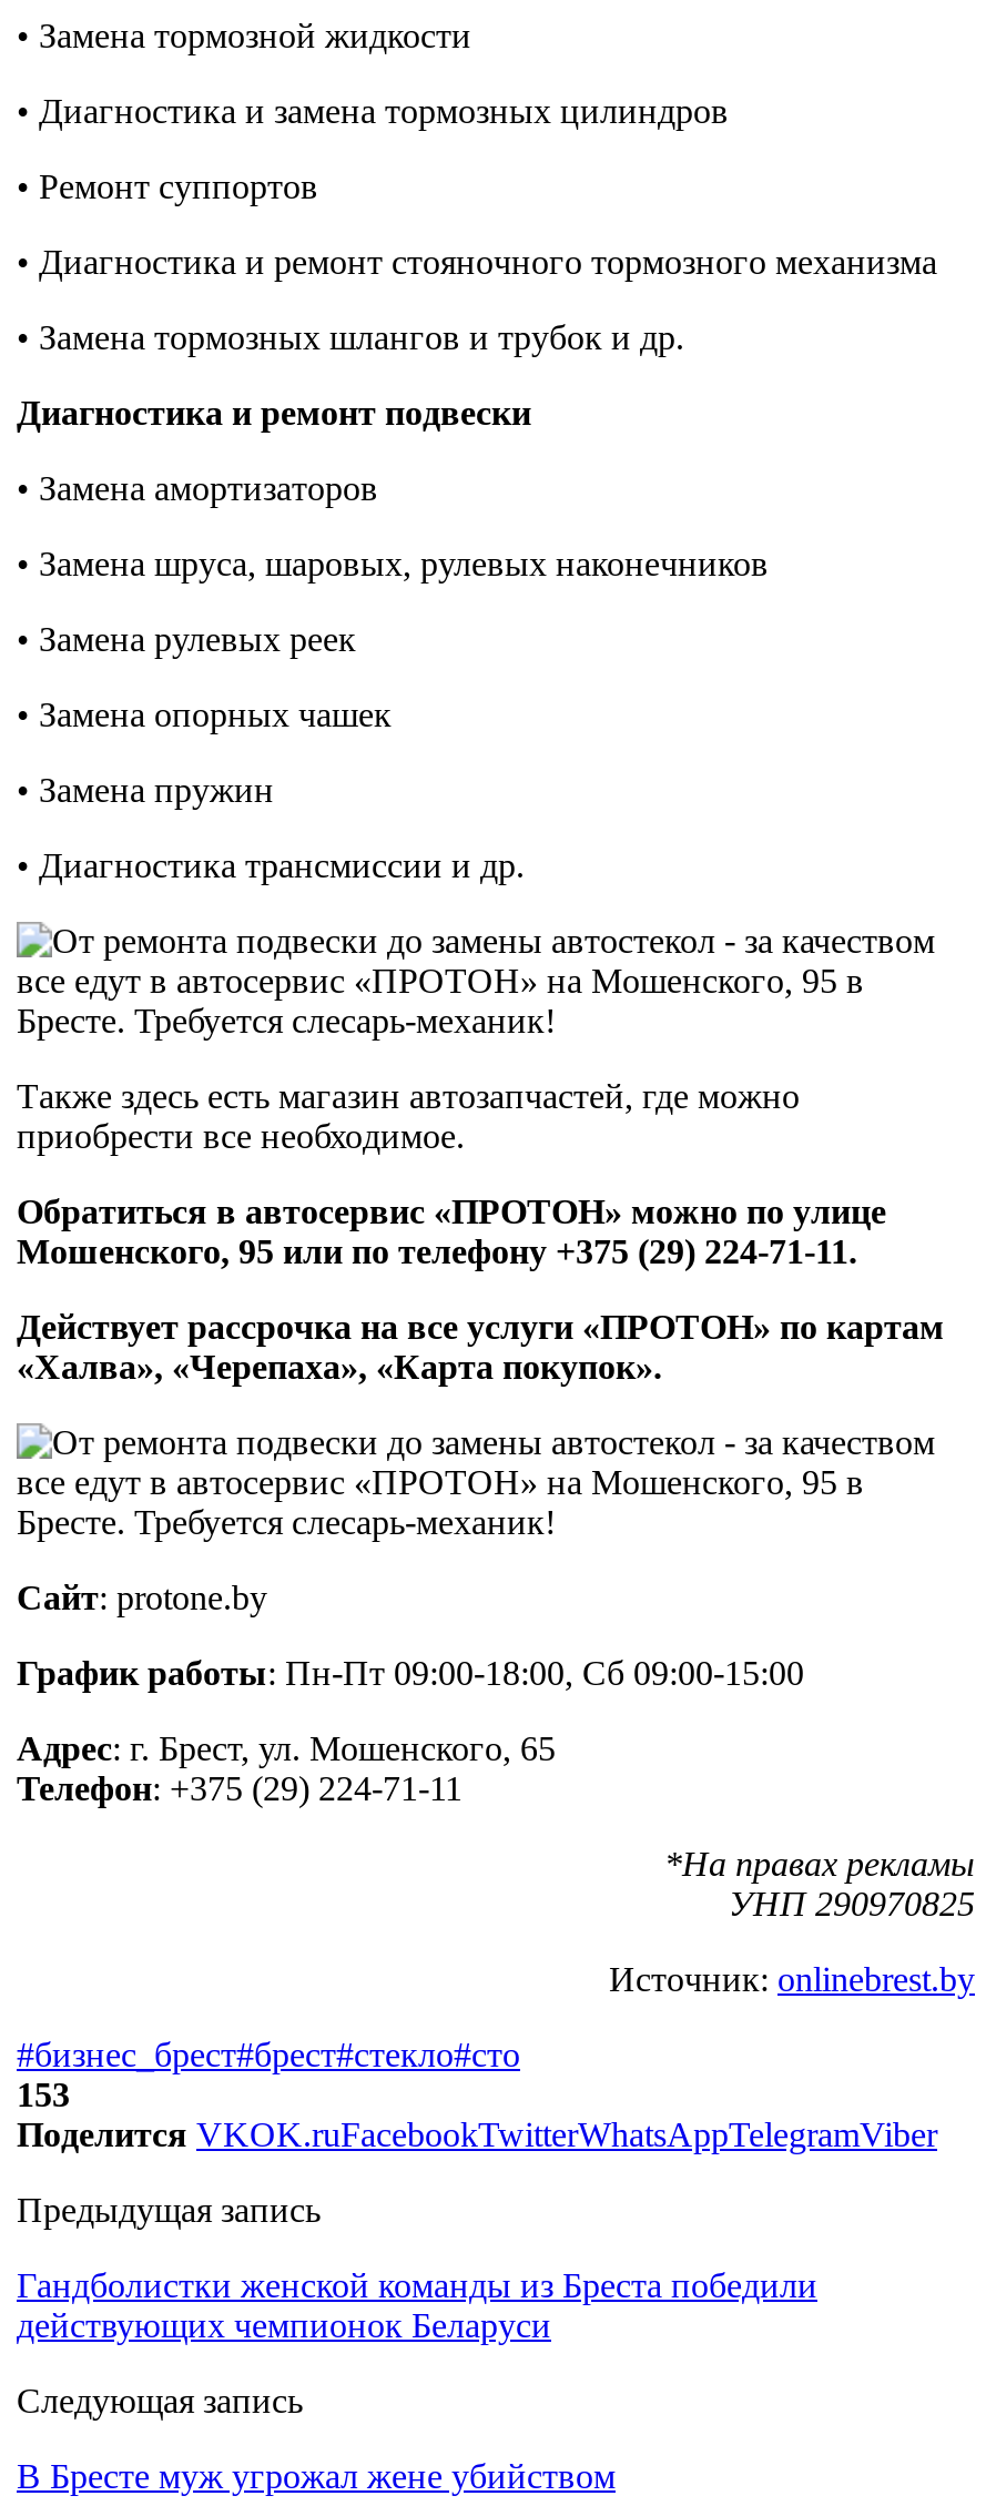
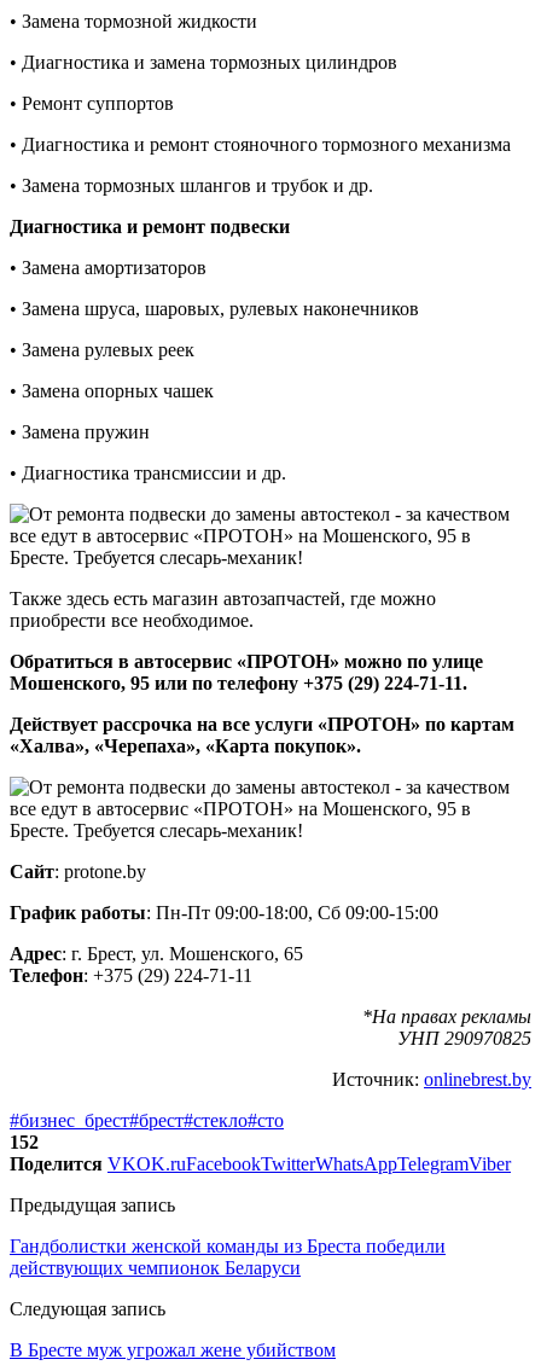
[17,2075,70,2113] 153 -> [10,1132,39,1152] 152

